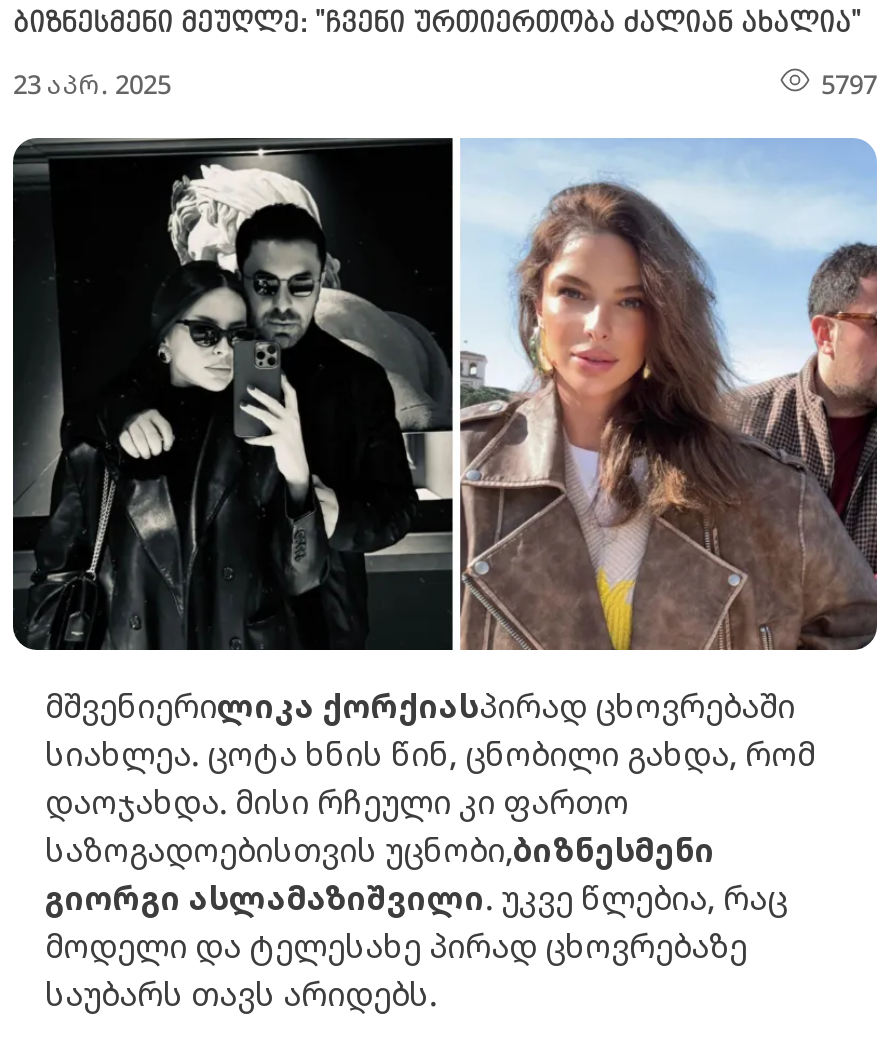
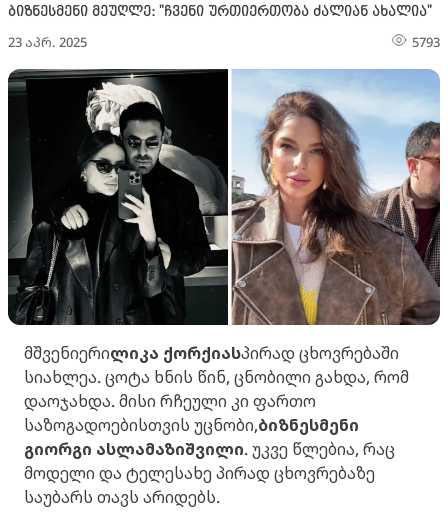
[821,66,877,102] 5797 -> [412,33,440,51] 5793

